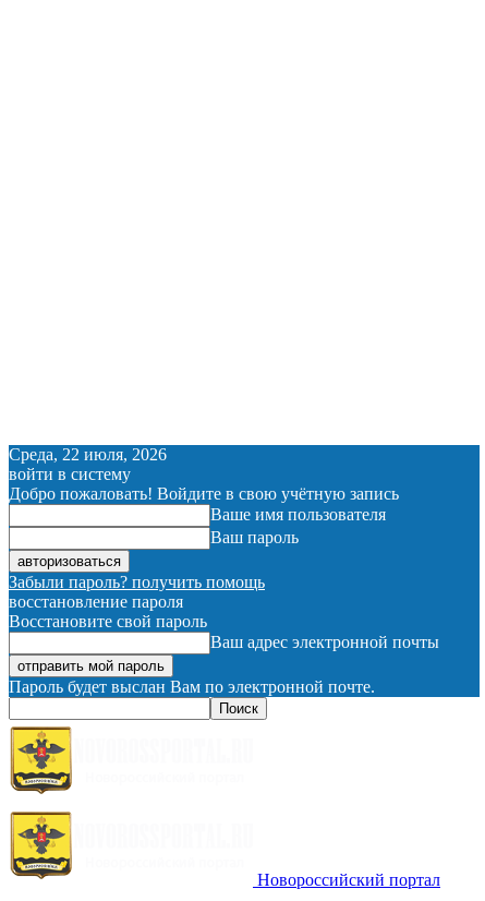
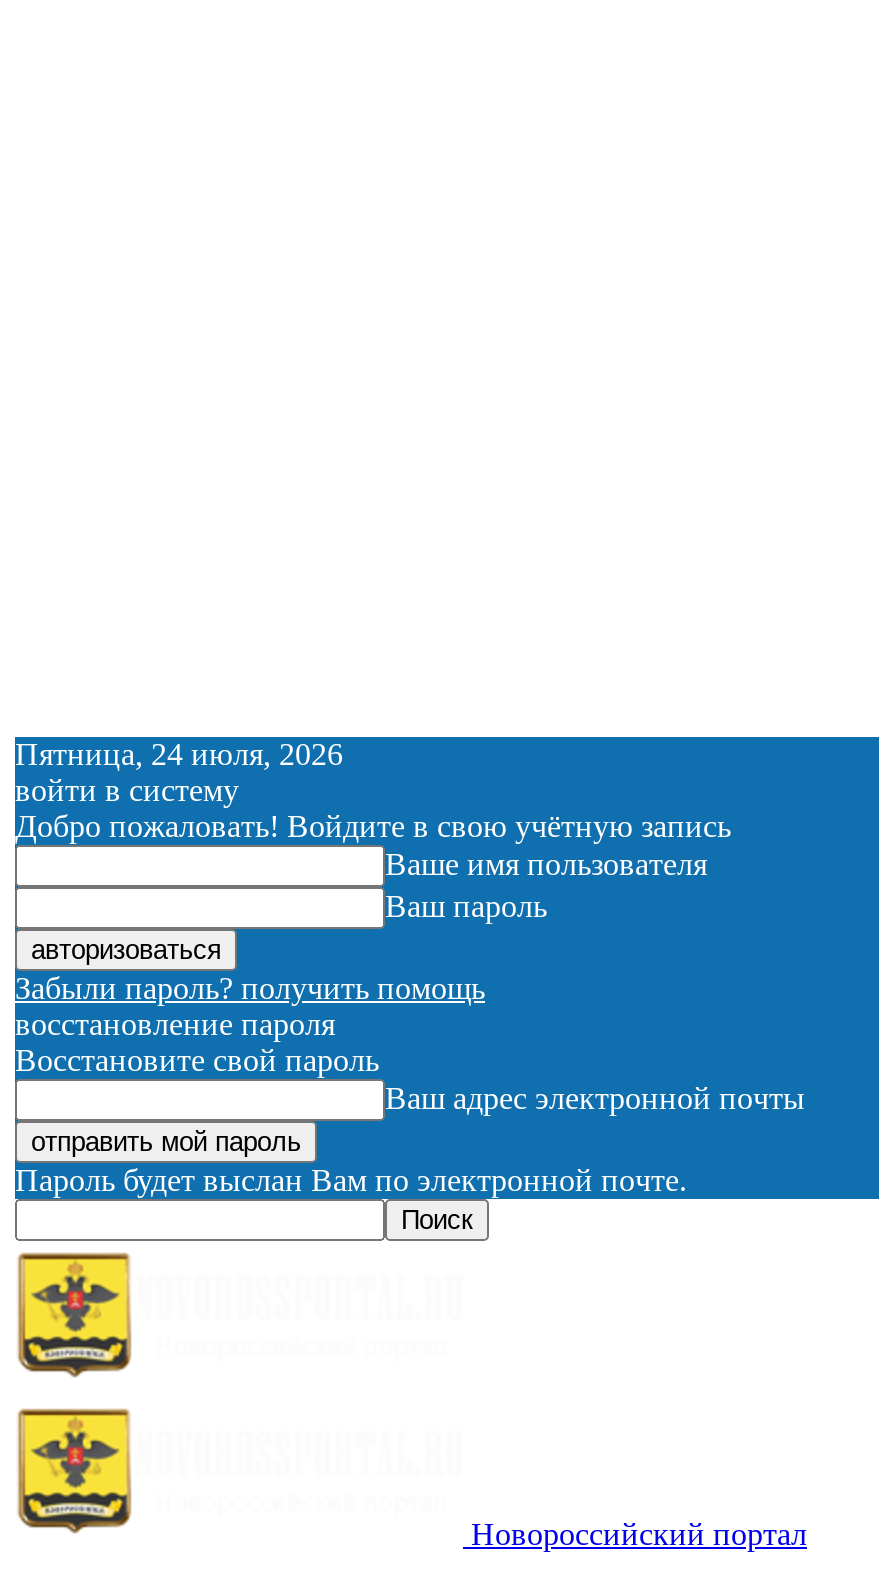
[9,445,167,464] Среда, 22 июля, 2026 -> [15,737,343,771] Пятница, 24 июля, 2026

